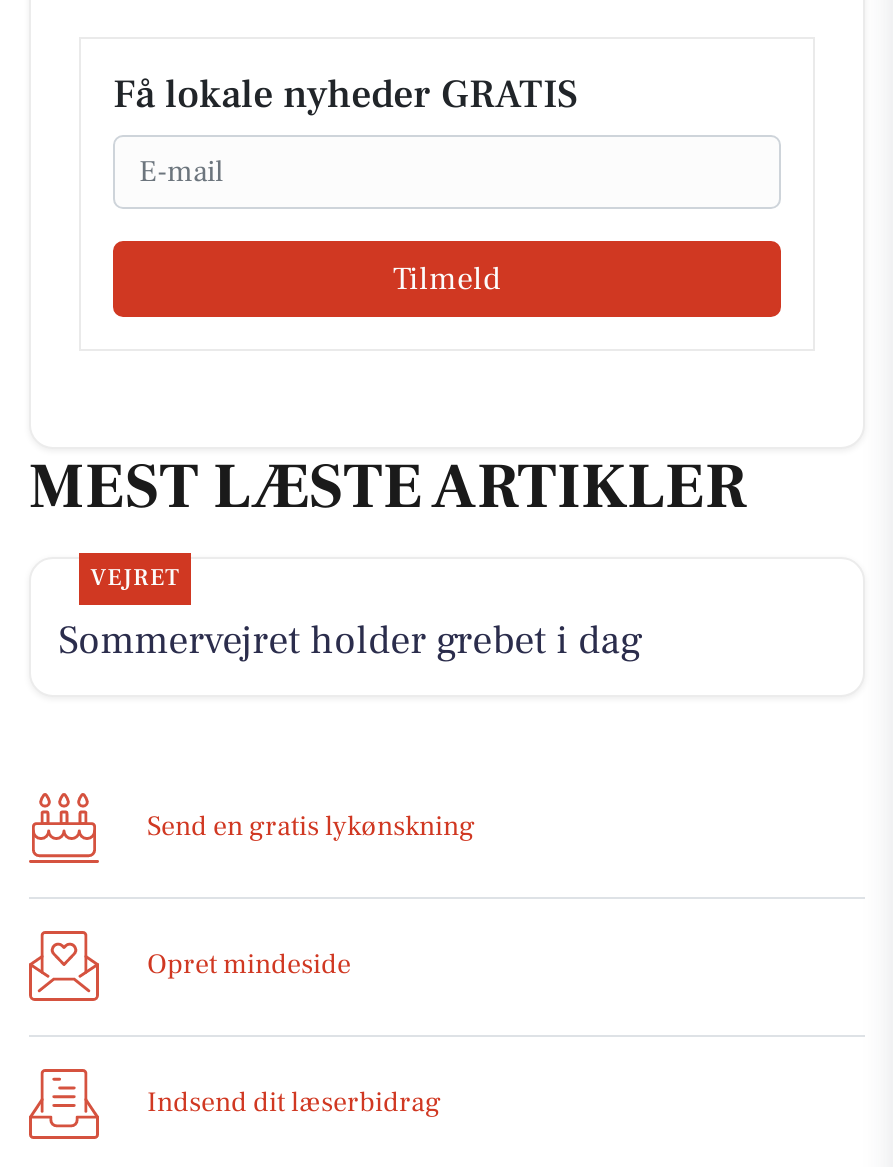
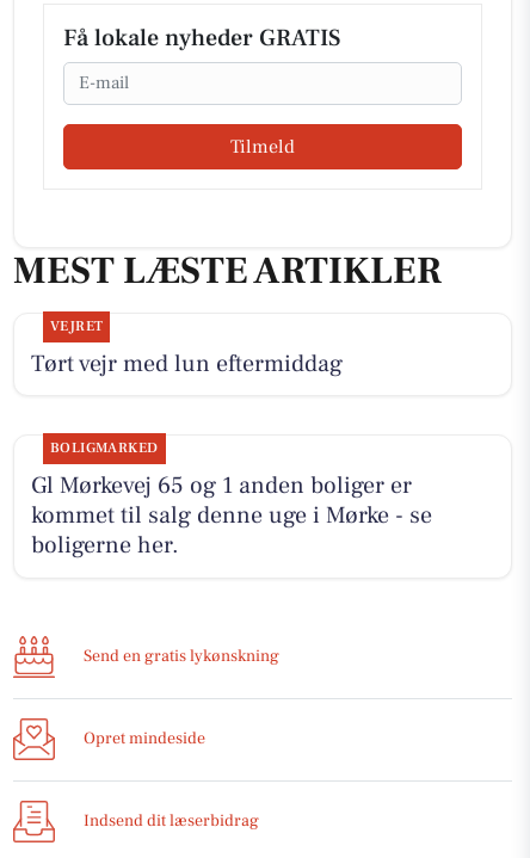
[58,615,642,667] Sommervejret holder grebet i dag -> [31,348,432,561] Tørt vejr med lun eftermiddag | BOLIGMARKED | Gl Mørkevej 65 og 1 anden boliger er | kommet til salg denne uge i Mørke - se | boligerne her.

